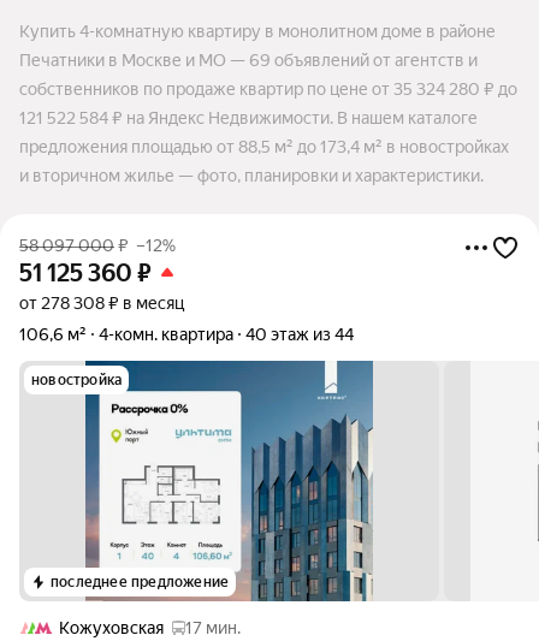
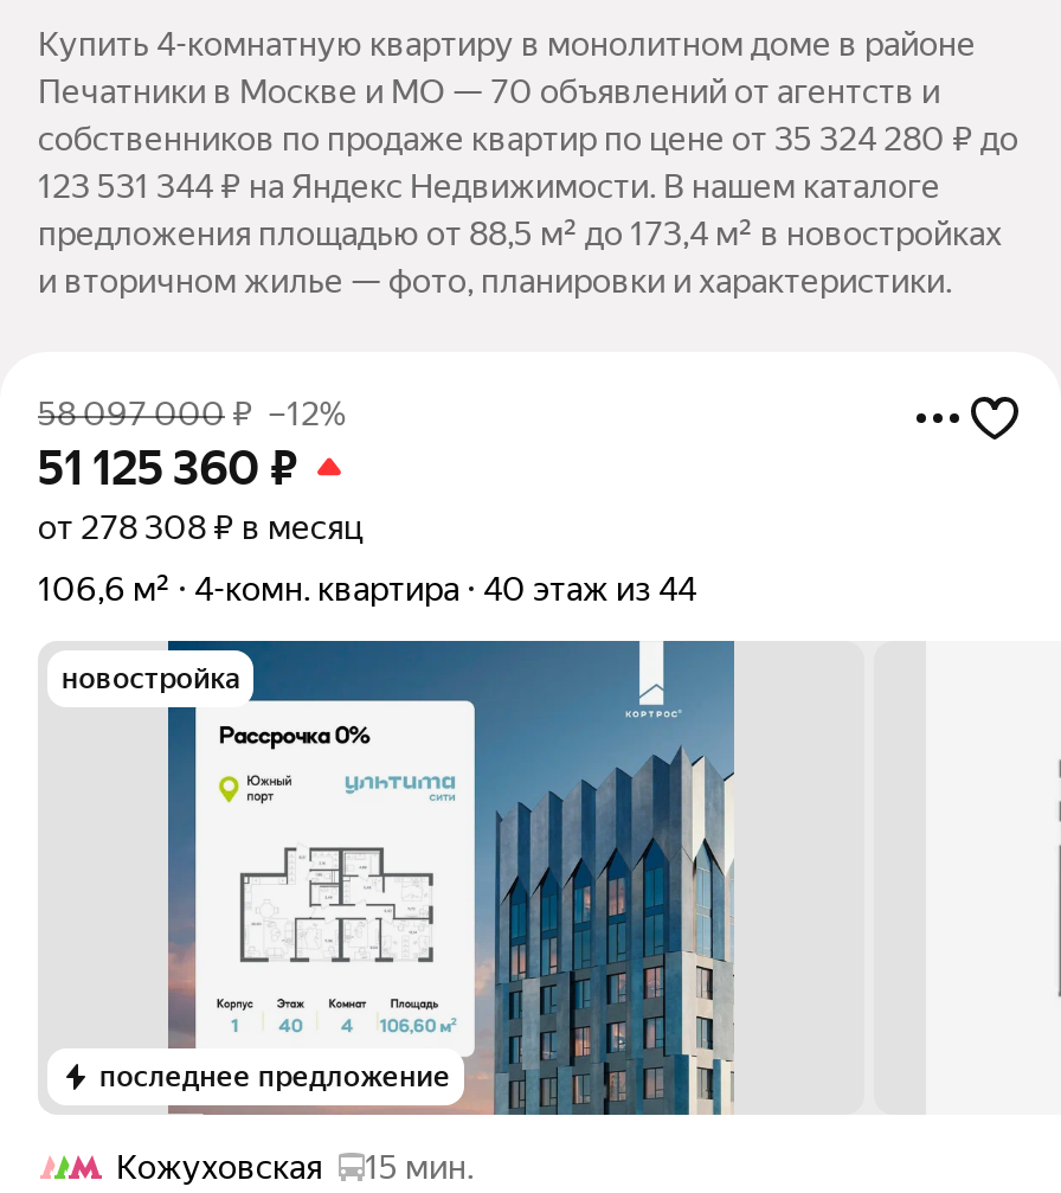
[19,51,478,70] Печатники в Москве и МО — 69 объявлений от агентств и -> [38,73,940,111] Печатники в Москве и МО — 70 объявлений от агентств и
[19,108,478,128] 121 522 584 ₽ на Яндекс Недвижимости. В нашем каталоге -> [38,168,940,205] 123 531 344 ₽ на Яндекс Недвижимости. В нашем каталоге
[59,618,241,638] Кожуховская 17 мин. -> [116,1148,474,1186] Кожуховская 15 мин.

